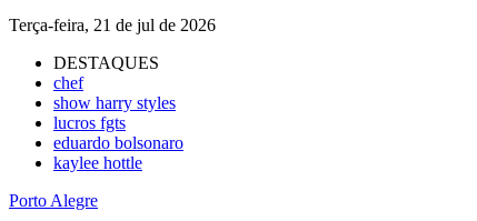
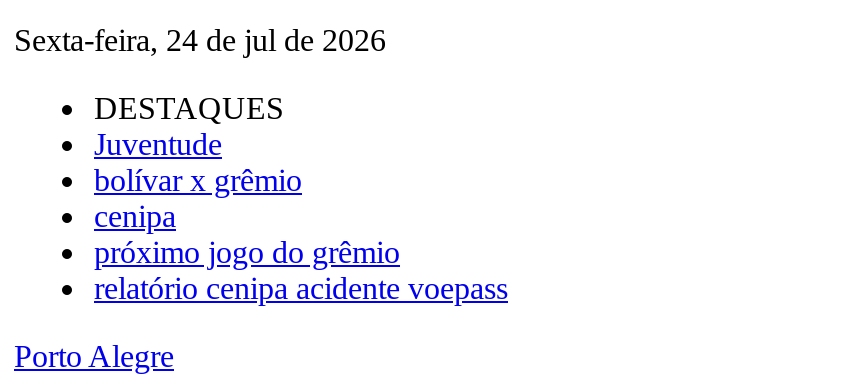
[9,16,216,34] Terça-feira, 21 de jul de 2026 -> [14,23,386,57] Sexta-feira, 24 de jul de 2026
[53,73,183,172] chef | show harry styles | lucros fgts | eduardo bolsonaro | kaylee hottle -> [94,127,508,305] Juventude | bolívar x grêmio | cenipa | próximo jogo do grêmio | relatório cenipa acidente voepass

